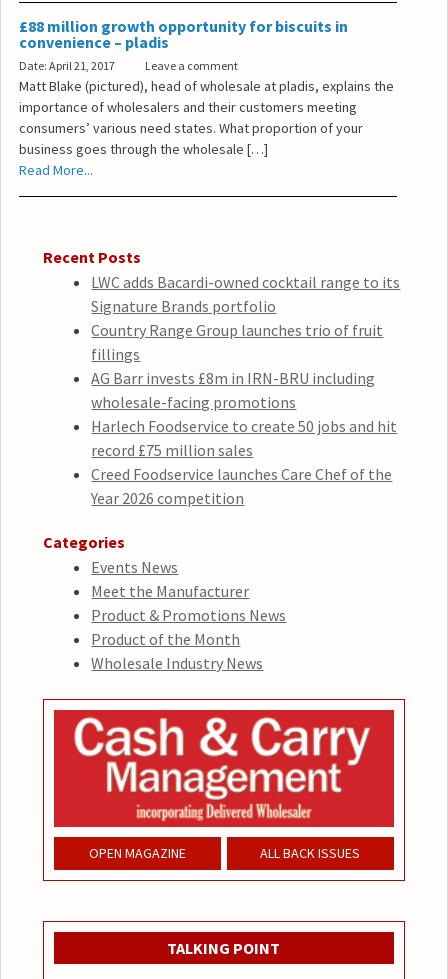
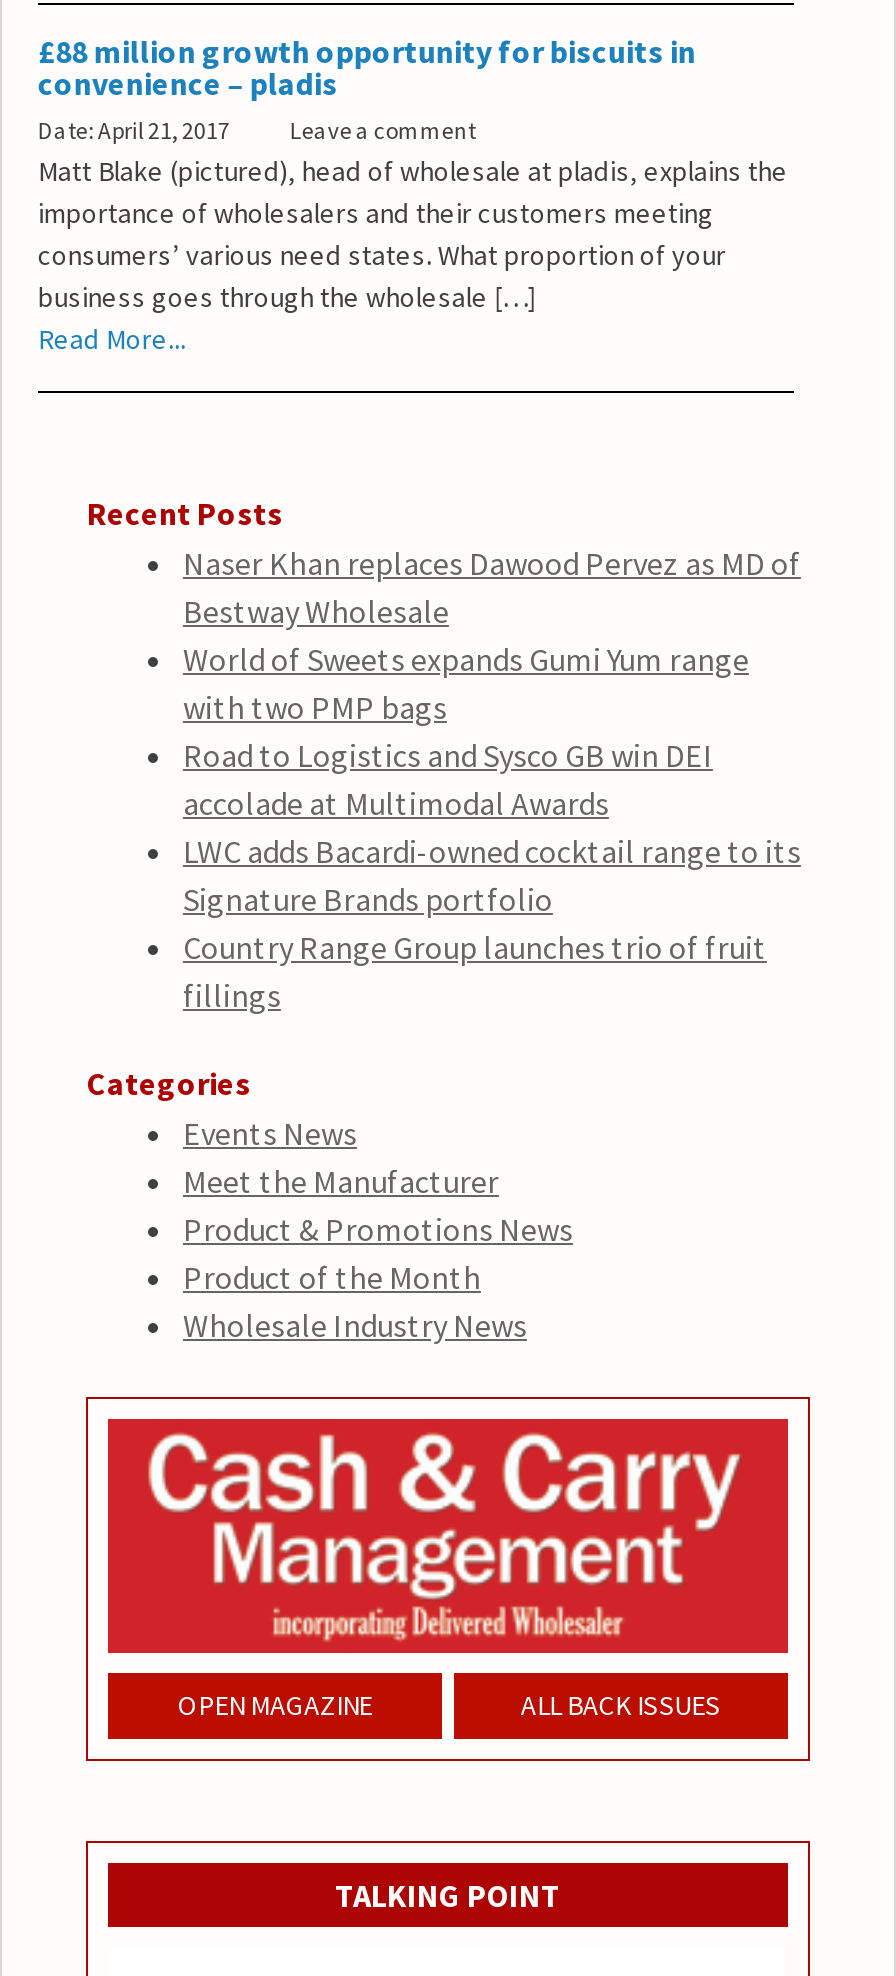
none -> [183,544,801,824] Naser Khan replaces Dawood Pervez as MD of | Bestway Wholesale | World of Sweets expands Gumi Yum range | with two PMP bags | Road to Logistics and Sysco GB win DEI | accolade at Multimodal Awards
moved [91,272,400,364] -> [183,832,801,1016]: LWC adds Bacardi-owned cocktail range to its | Signature Brands portfolio | Country Range Group launches trio of fruit | fillings
[91,368,397,508] AG Barr invests £8m in IRN-BRU including | wholesale-facing promotions | Harlech Foodservice to create 50 jobs and hit | record £75 million sales | Creed Foodservice launches Care Chef of the | Year 2026 competition -> none

